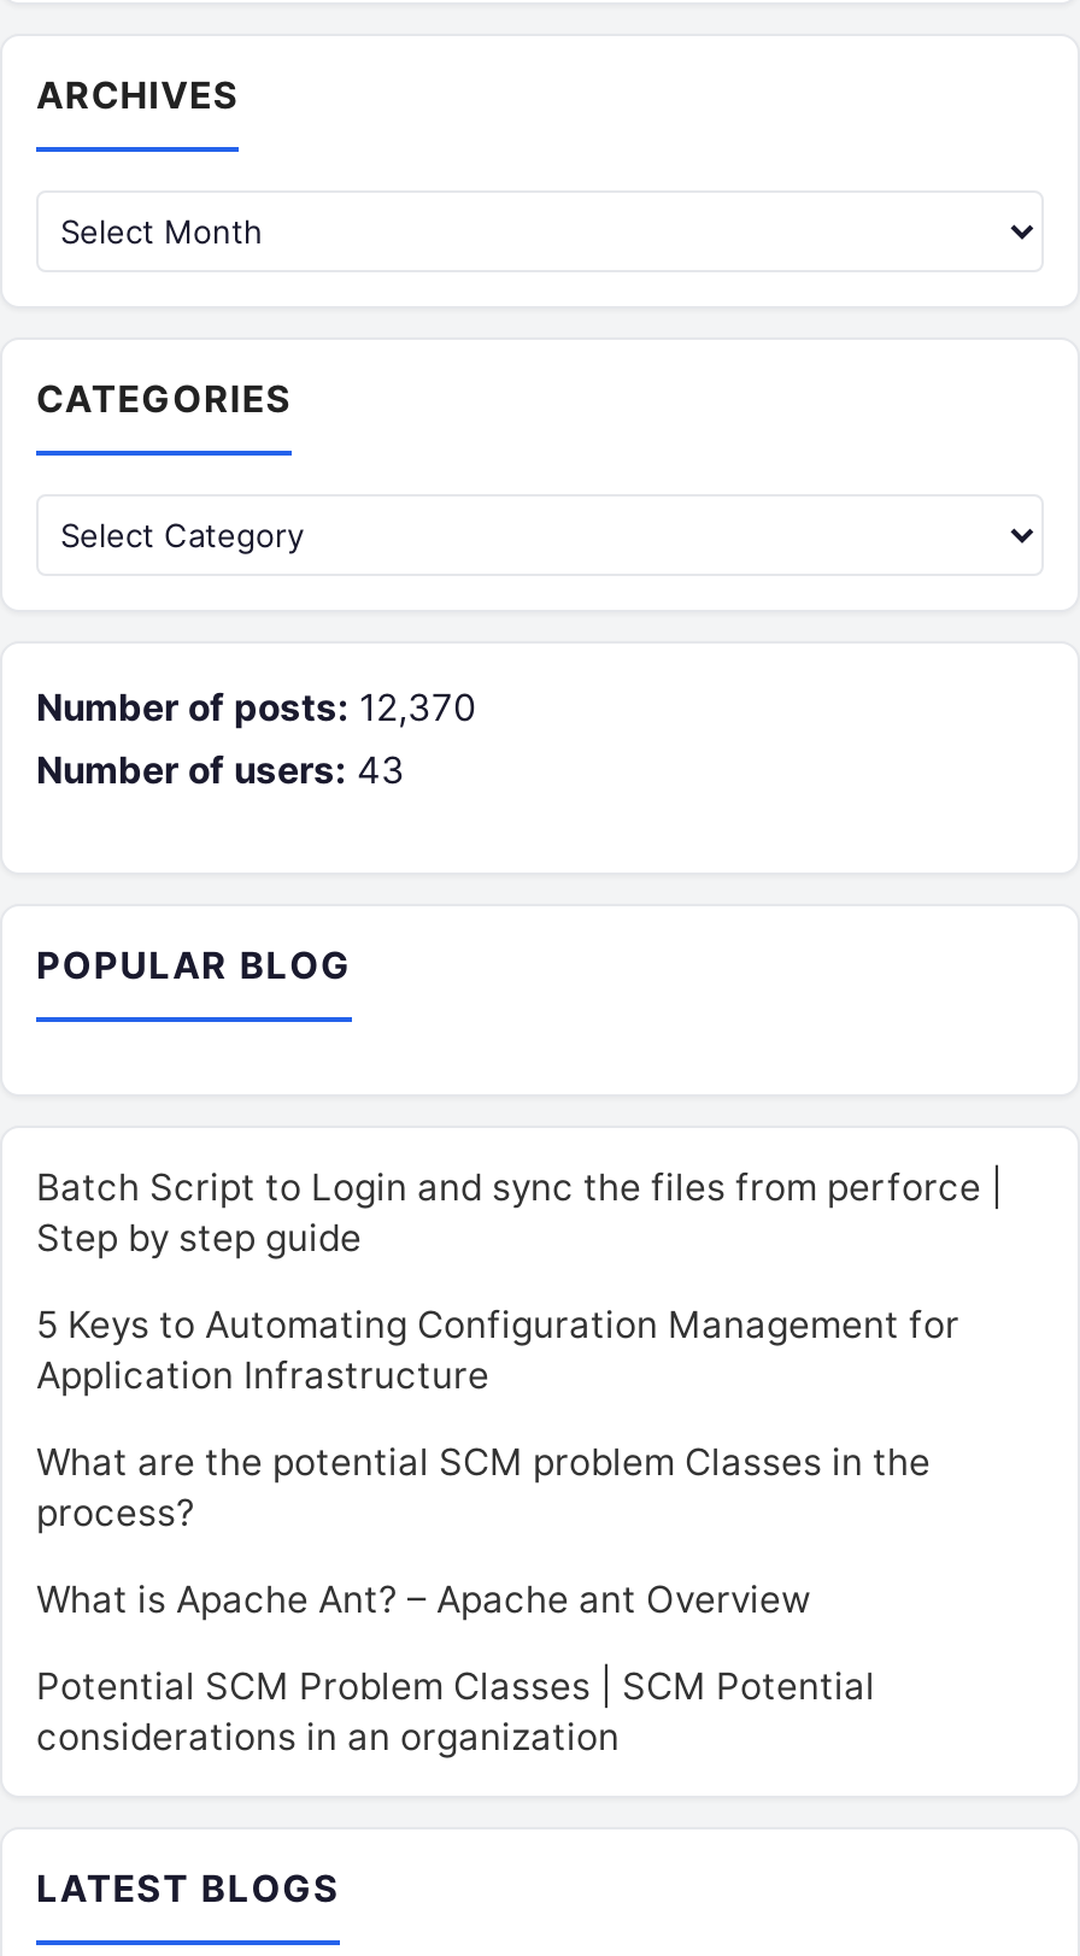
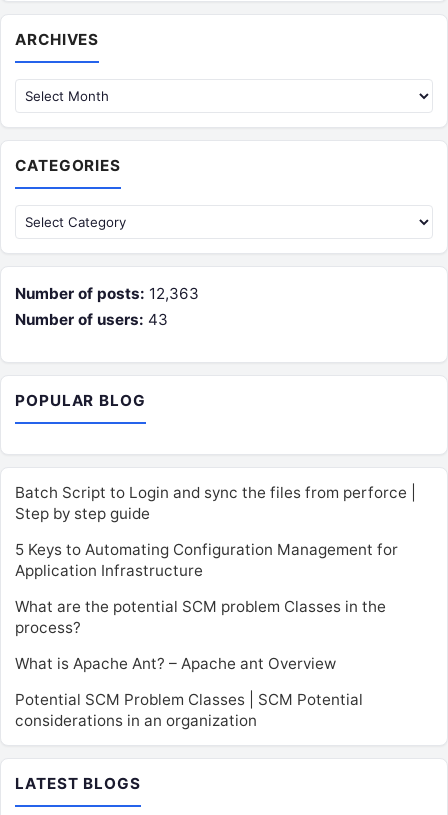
[36,684,477,730] Number of posts: 12,370 -> [15,284,199,303] Number of posts: 12,363

